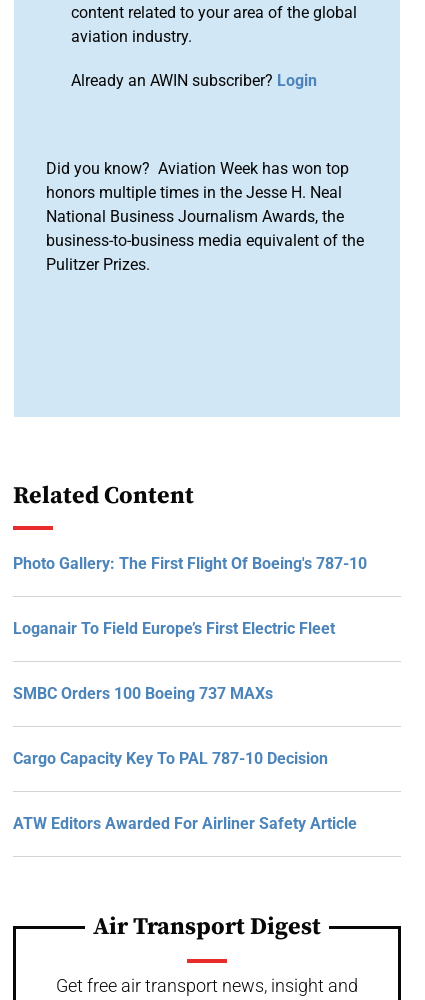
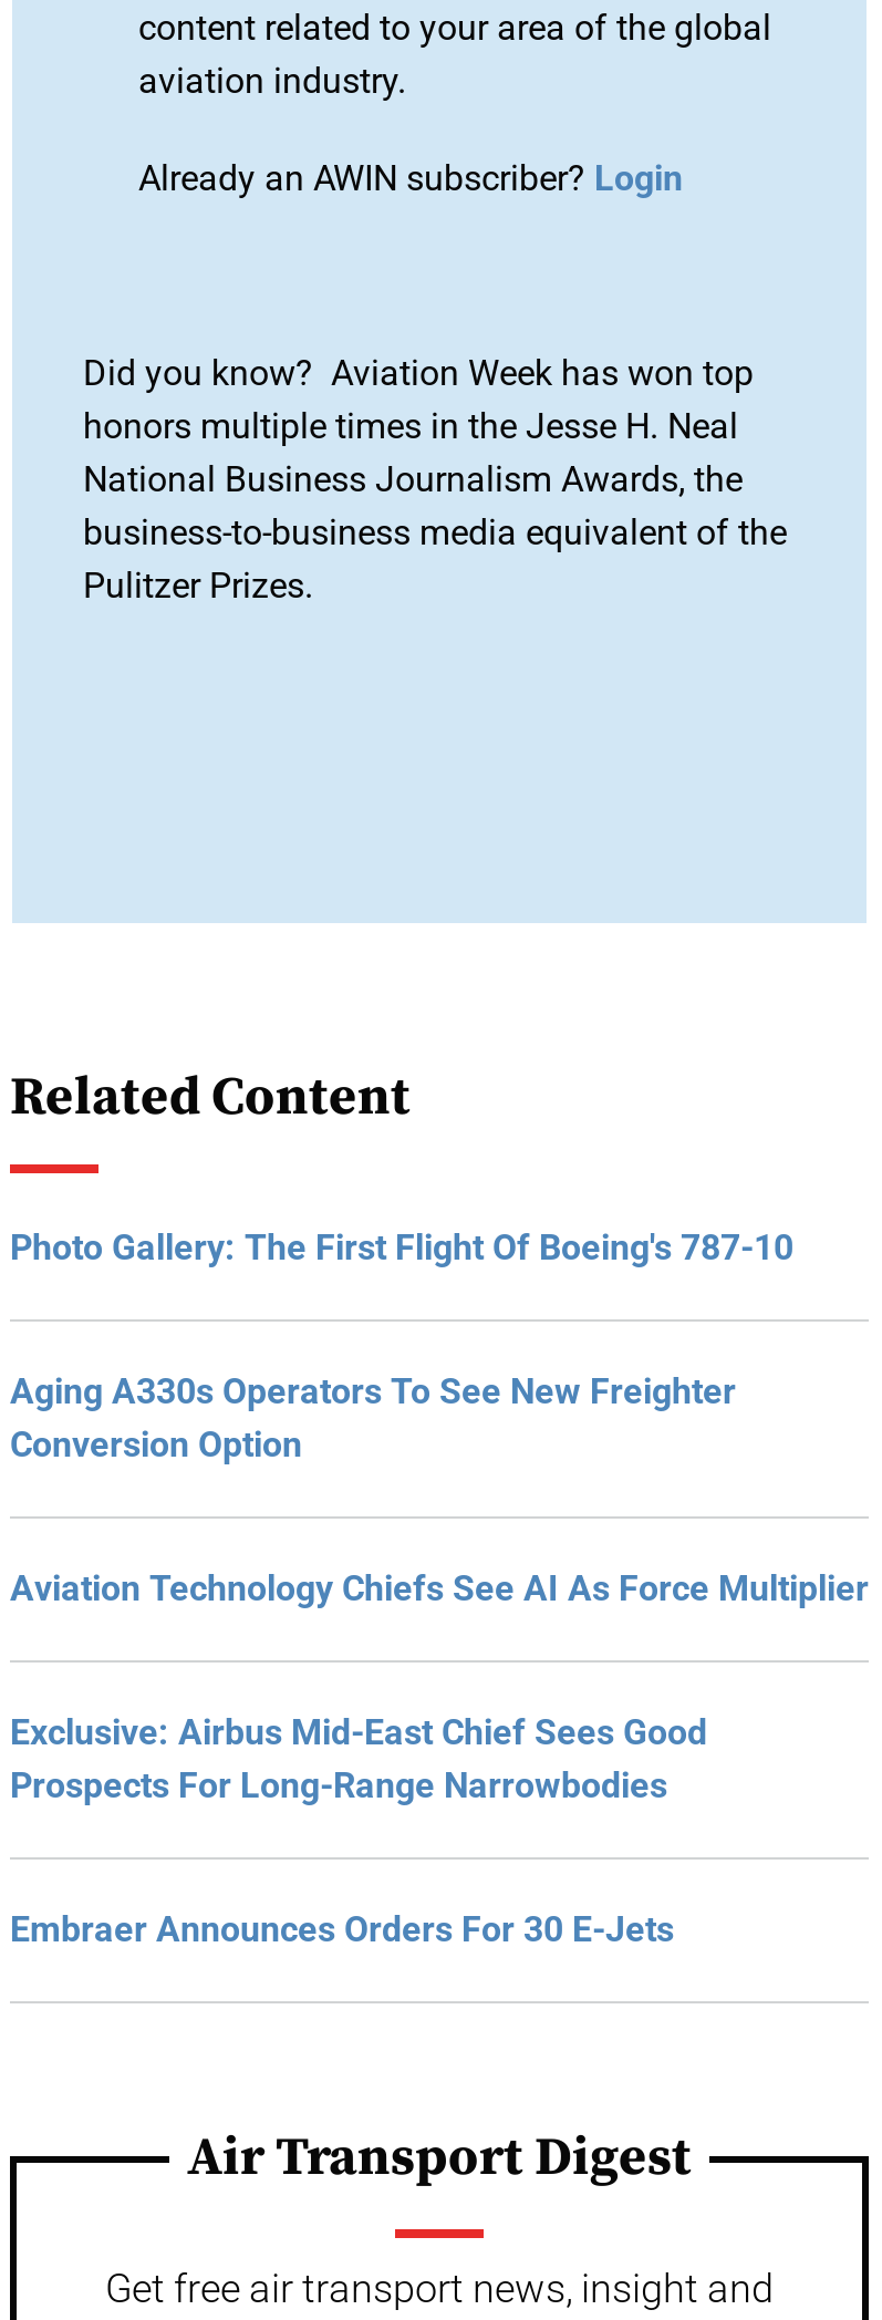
[13,619,335,638] Loganair To Field Europe’s First Electric Fleet -> [10,1370,736,1465] Aging A330s Operators To See New Freighter | Conversion Option
[13,684,273,703] SMBC Orders 100 Boeing 737 MAXs -> [10,1567,869,1609] Aviation Technology Chiefs See AI As Force Multiplier
[13,749,328,768] Cargo Capacity Key To PAL 787-10 Decision -> [10,1711,707,1806] Exclusive: Airbus Mid-East Chief Sees Good | Prospects For Long-Range Narrowbodies
[13,814,357,833] ATW Editors Awarded For Airliner Safety Article -> [10,1908,674,1950] Embraer Announces Orders For 30 E-Jets

